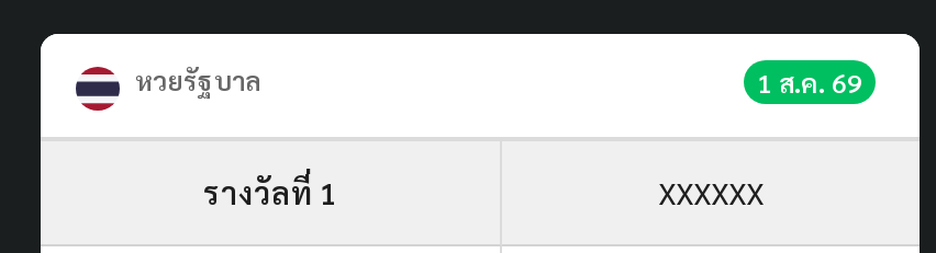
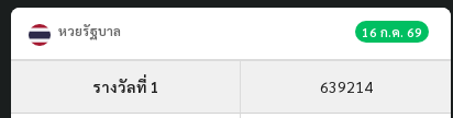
[757,64,862,99] 1 ส.ค. 69 -> [362,23,422,40] 16 ก.ค. 69
[658,172,764,211] XXXXXX -> [319,76,372,96] 639214

